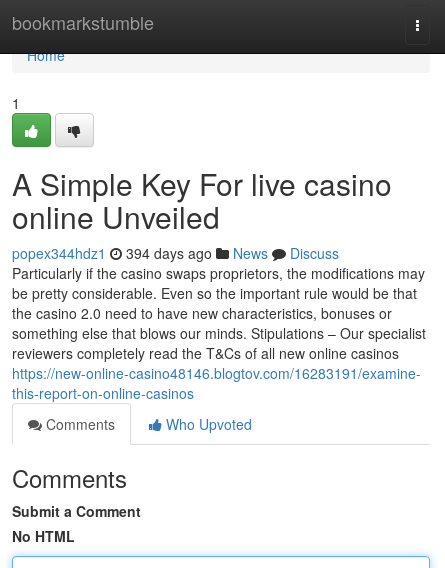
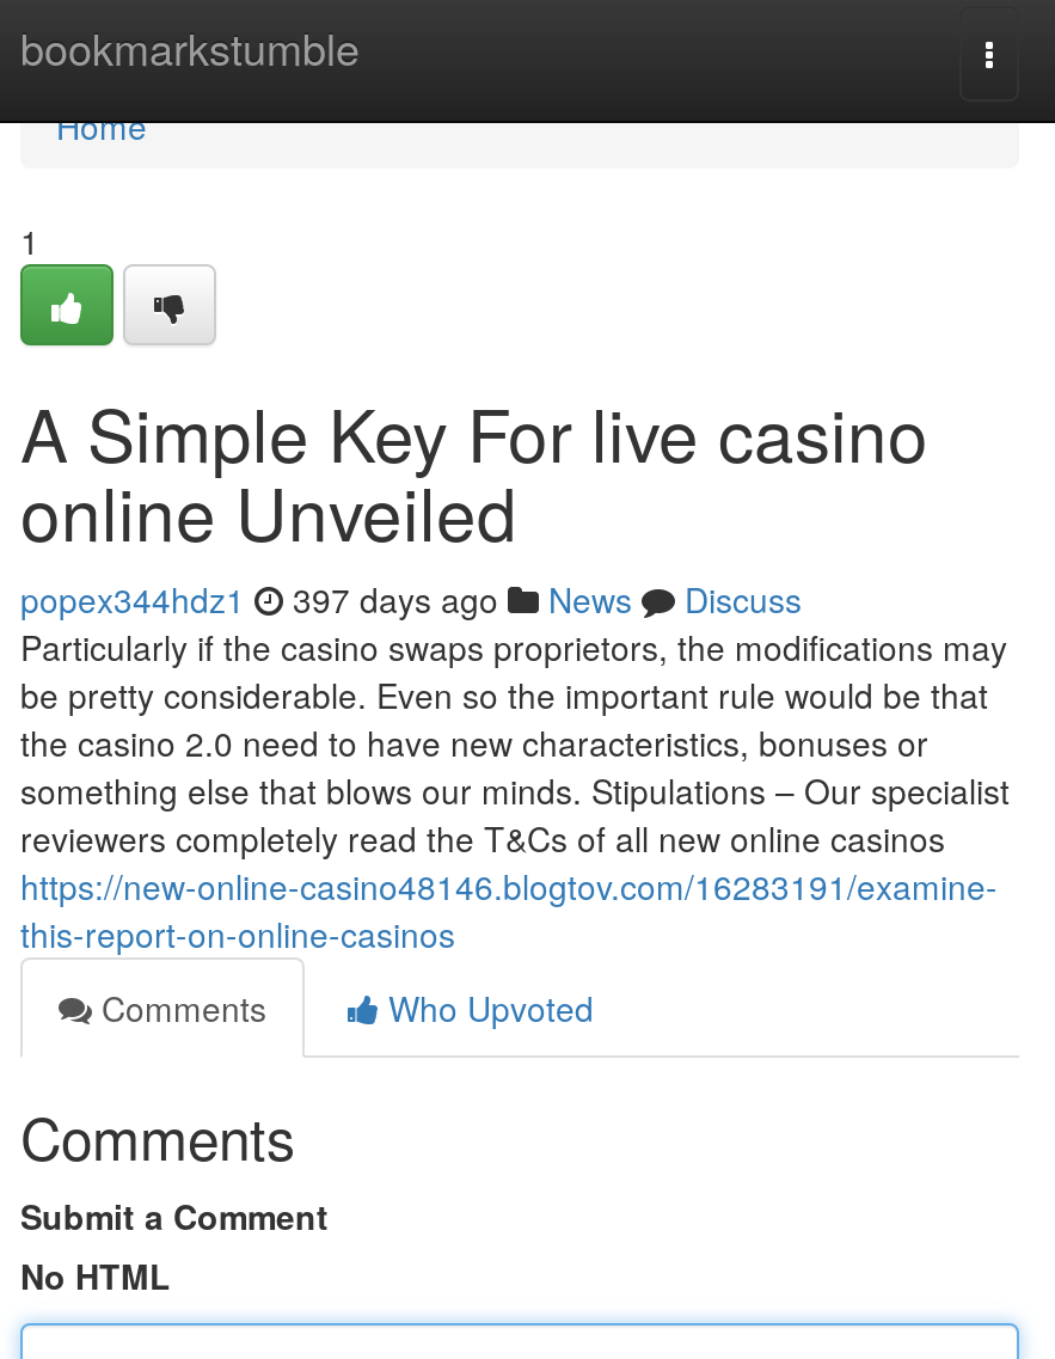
[12,243,339,263] popex344hdz1 394 days ago News Discuss -> [20,575,802,623] popex344hdz1 397 days ago News Discuss

